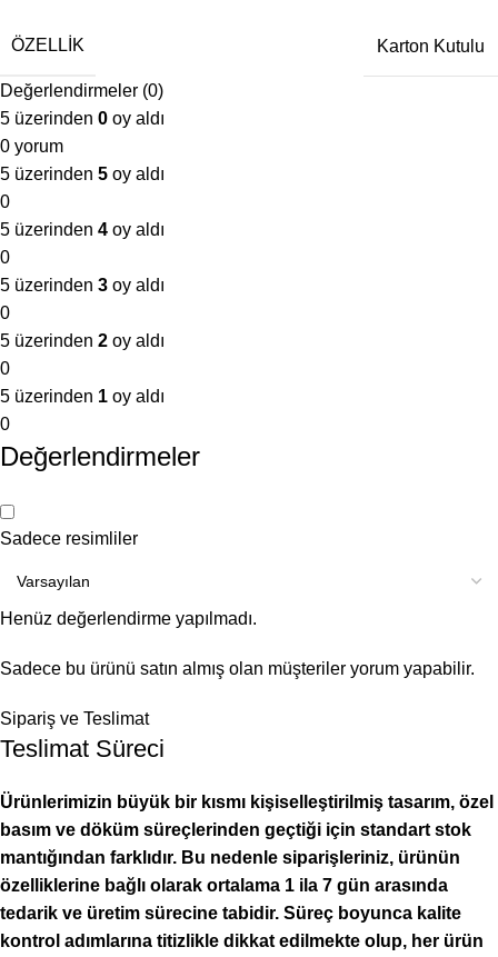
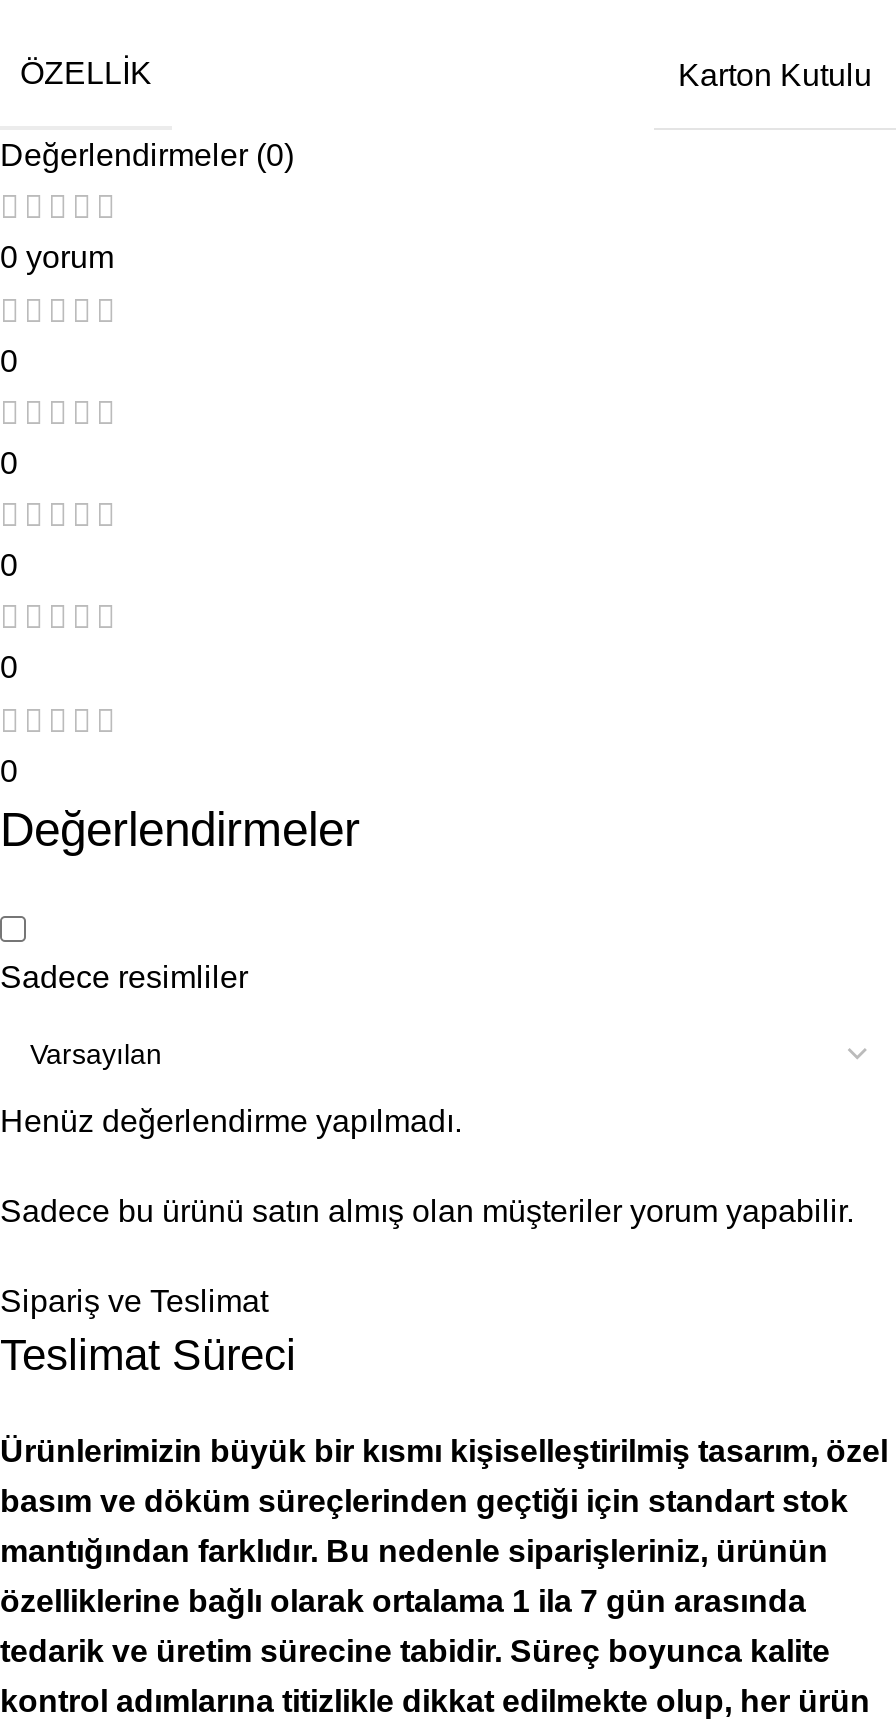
[0,109,165,128] 5 üzerinden 0 oy aldı -> none
[0,165,165,183] 5 üzerinden 5 oy aldı -> none
[0,220,165,239] 5 üzerinden 4 oy aldı -> none
[0,276,165,295] 5 üzerinden 3 oy aldı -> none
[0,331,165,350] 5 üzerinden 2 oy aldı -> none
[0,387,165,406] 5 üzerinden 1 oy aldı -> none

